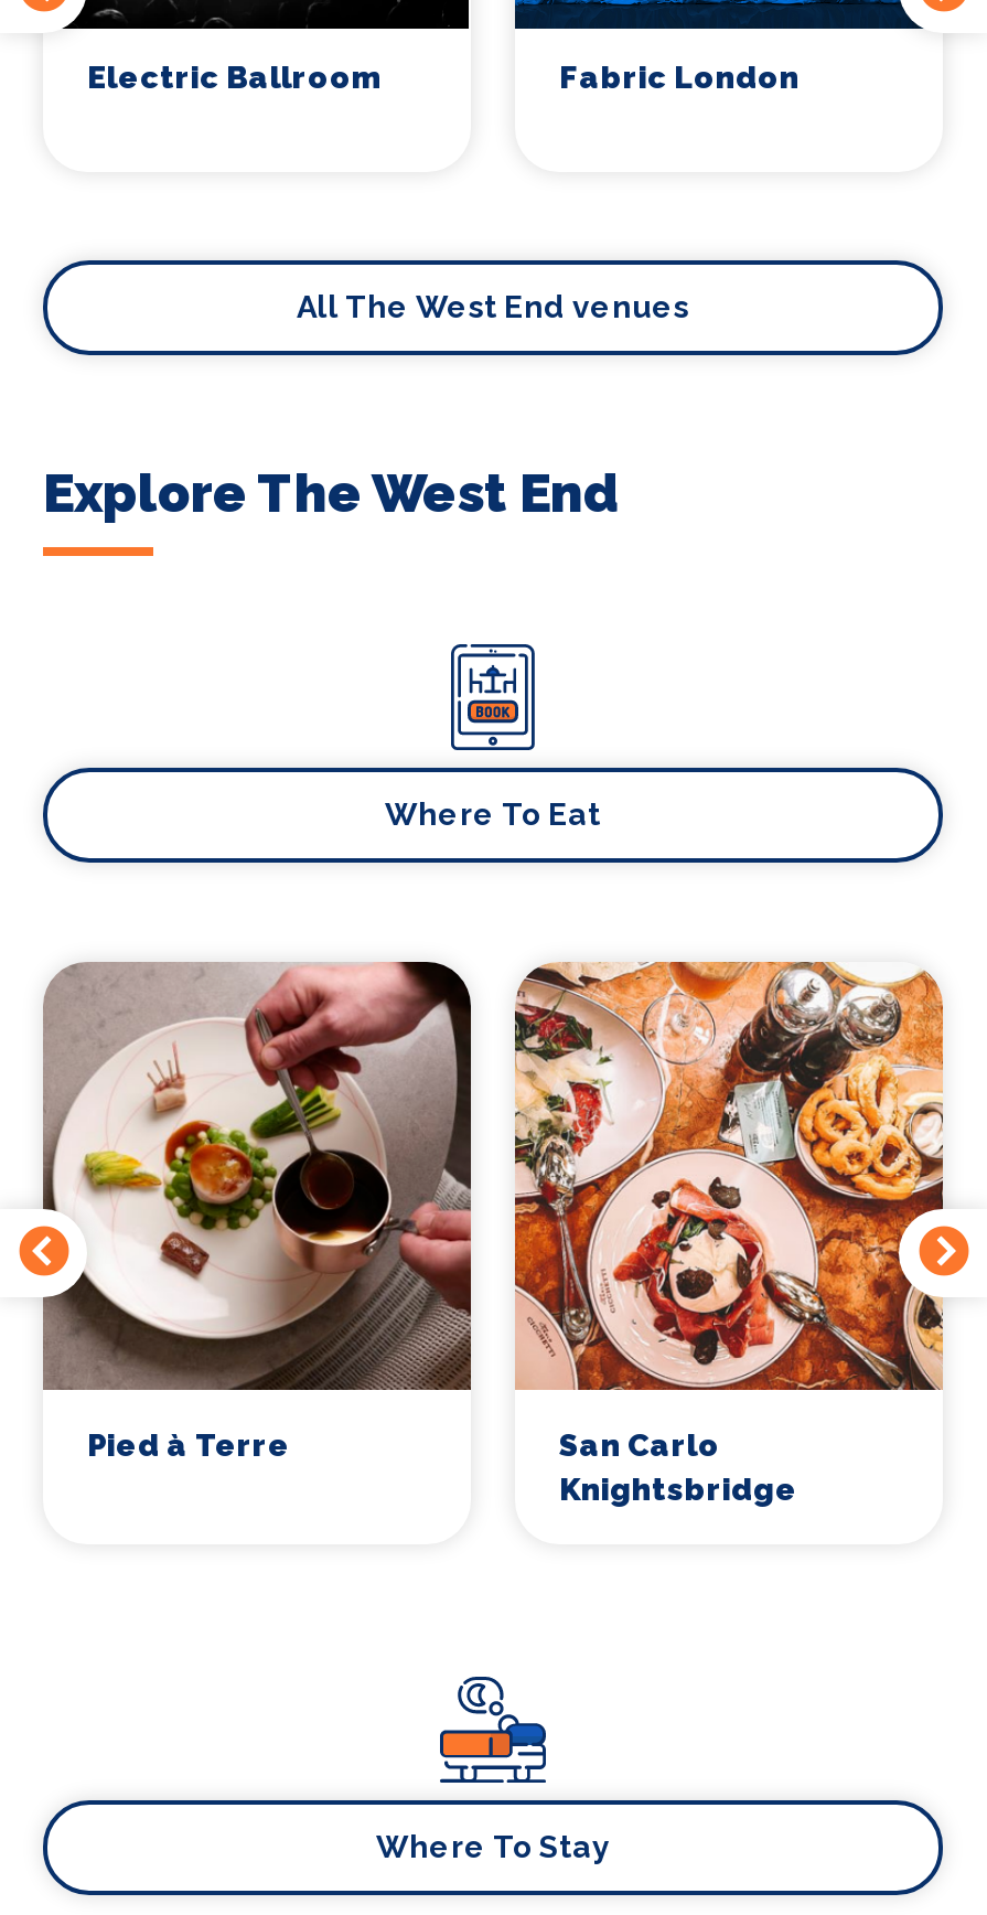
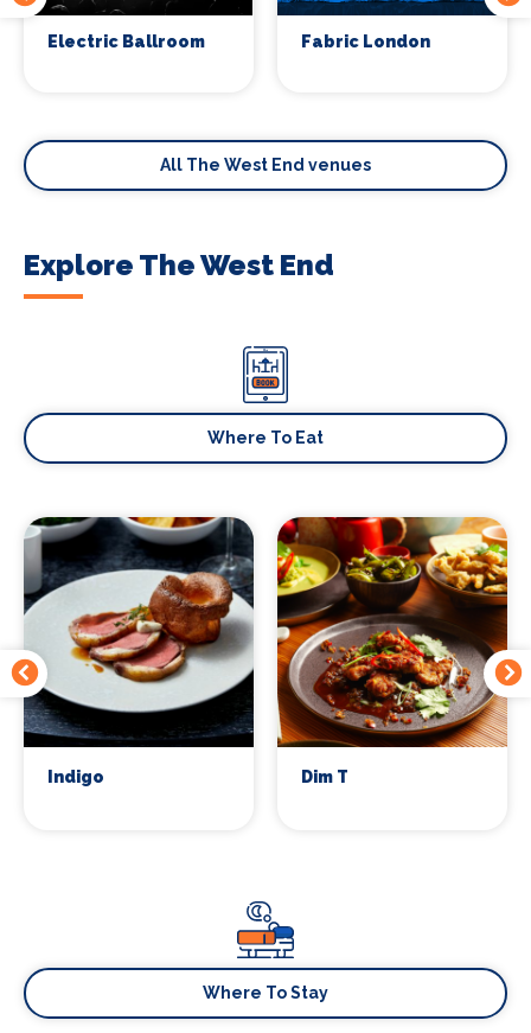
[41,962,797,1506] [image] | Pied à Terre | San Carlo | Knightsbridge -> [24,516,348,786] [image] | Indigo | Dim T
[513,960,943,1392] [image] -> [276,516,508,748] [image]

